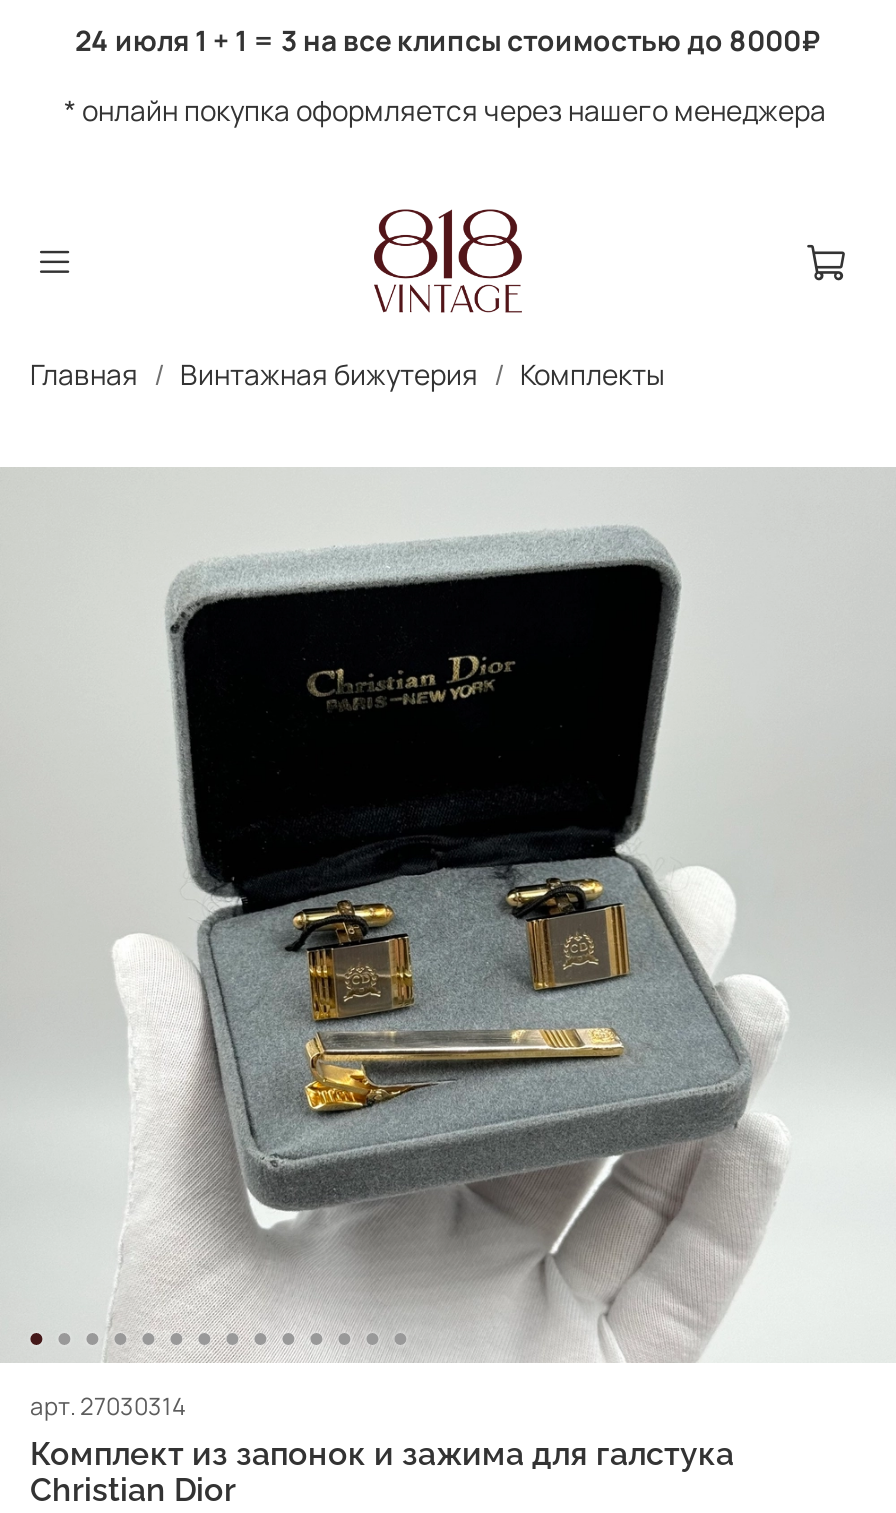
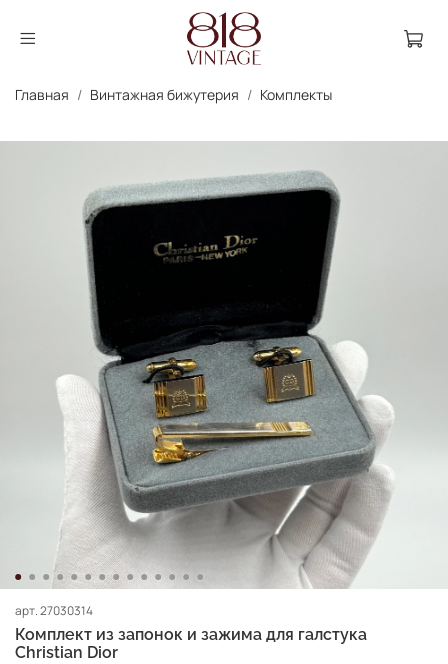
[64,21,832,129] 24 июля 1 + 1 = 3 на все клипсы стоимостью до 8000₽ | * онлайн покупка оформляется через нашего менеджера -> none

